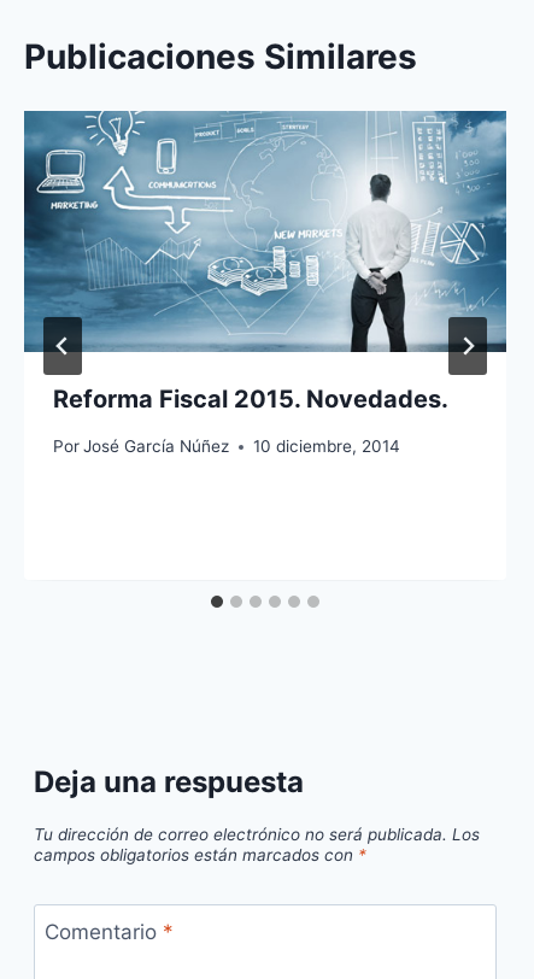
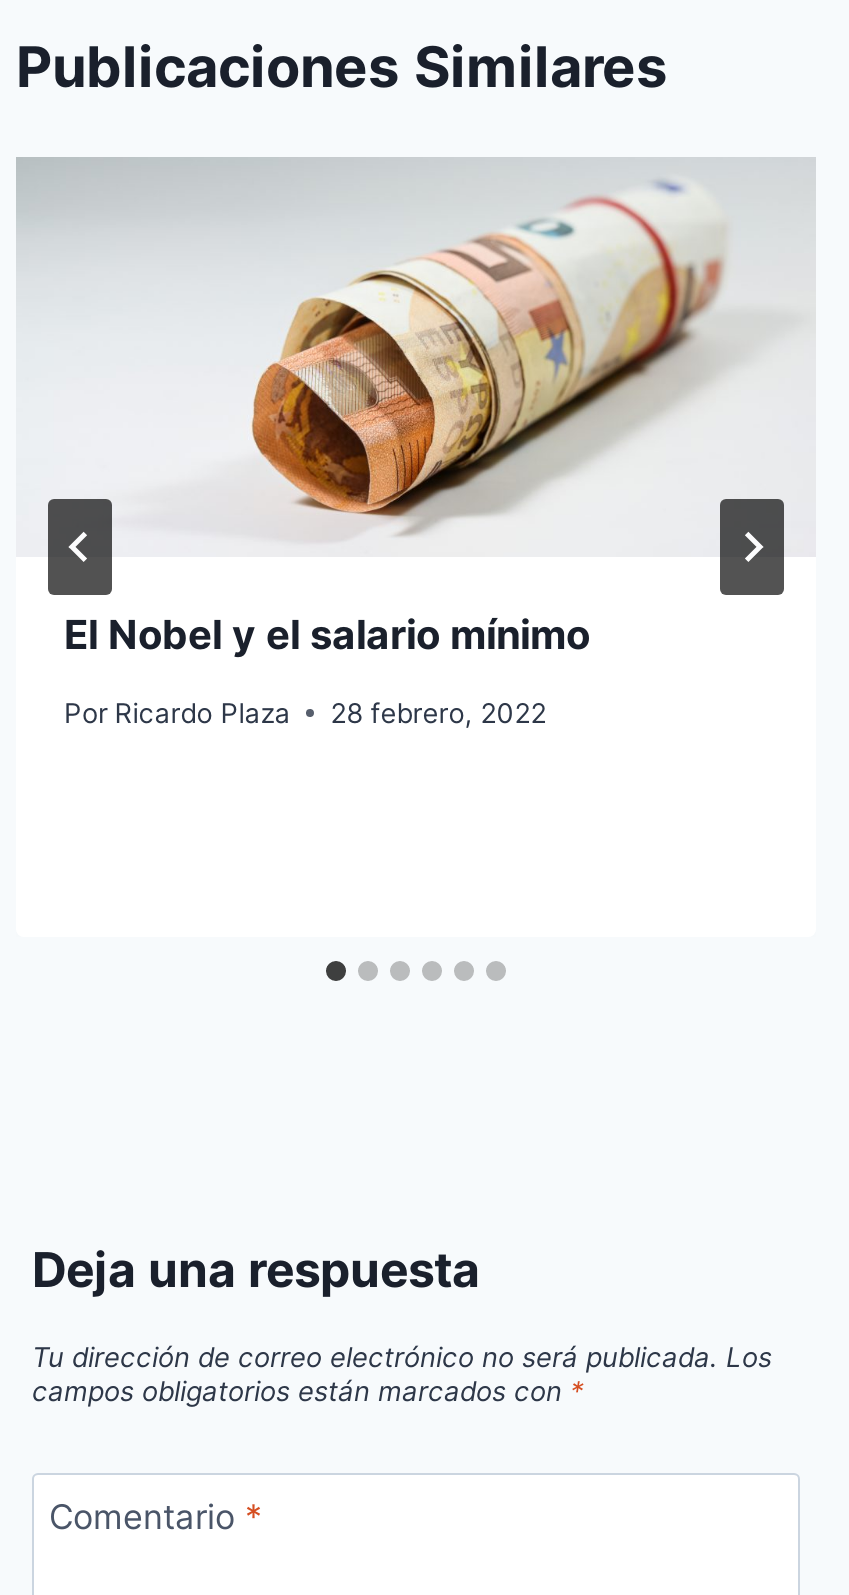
[23,110,507,414] [image] | Reforma Fiscal 2015. Novedades. -> [16,156,816,659] [image] | El Nobel y el salario mínimo
[53,436,400,456] Por José García Núñez | 10 diciembre, 2014 -> [64,696,546,728] Por Ricardo Plaza | 28 febrero, 2022

